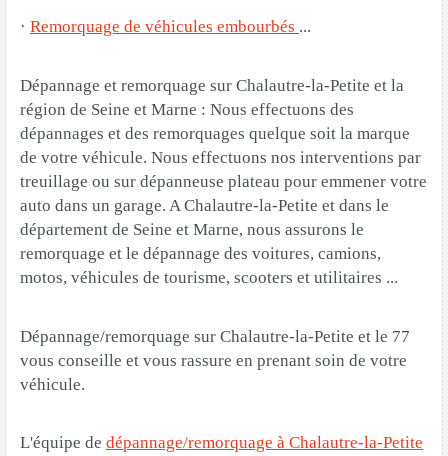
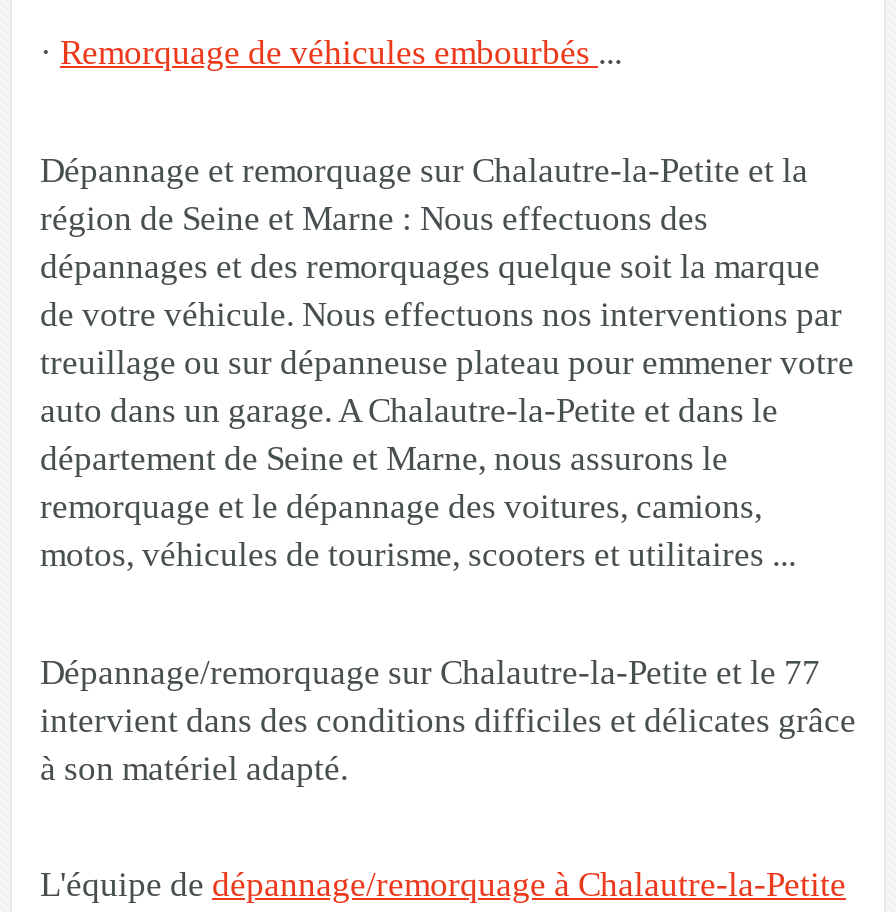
[20,351,407,394] vous conseille et vous rassure en prenant soin de votre | véhicule. -> [40,702,856,788] intervient dans des conditions difficiles et délicates grâce | à son matériel adapté.

